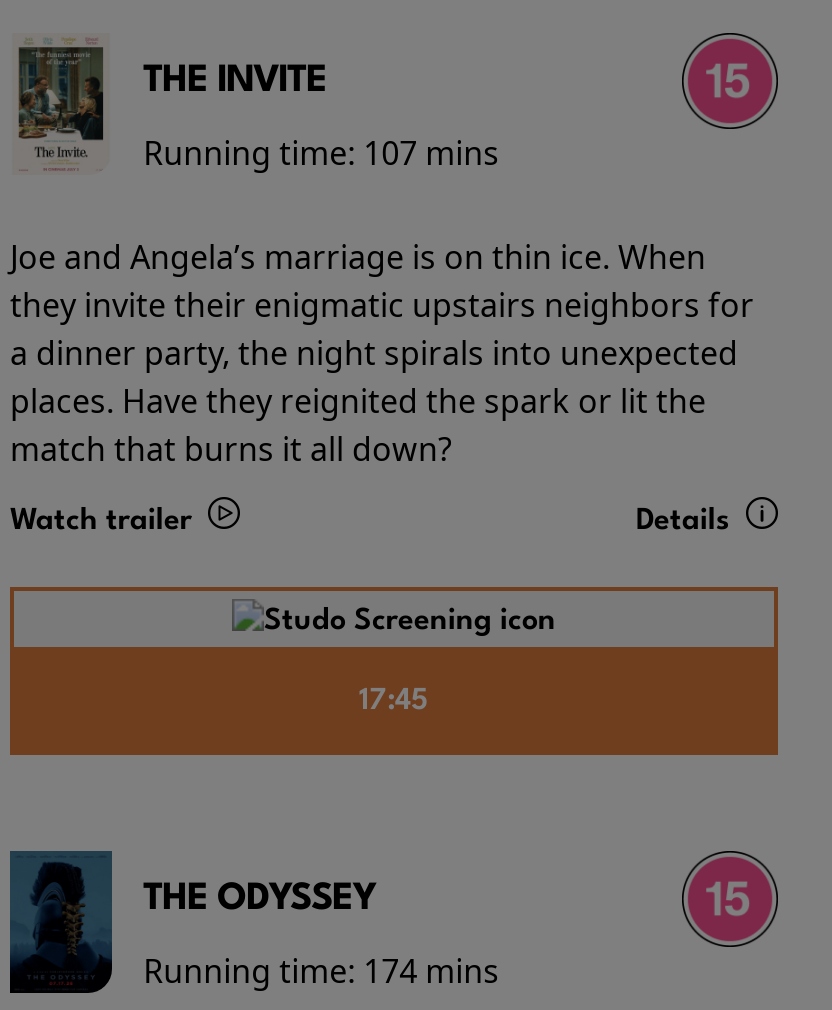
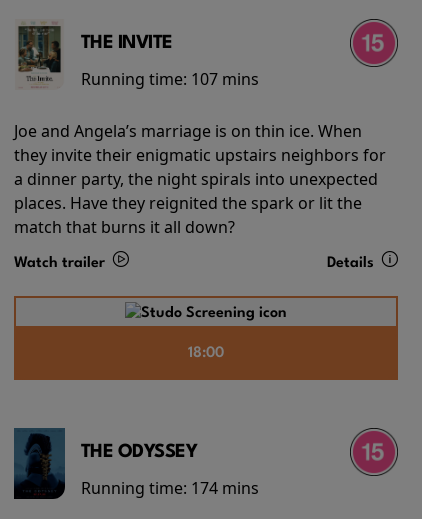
[359,686,429,716] 17:45 -> [188,346,224,361] 18:00

